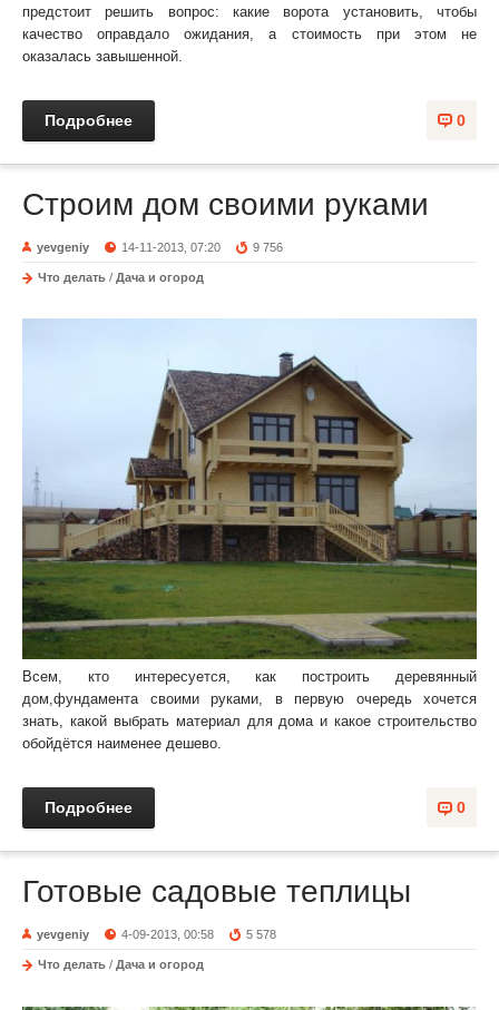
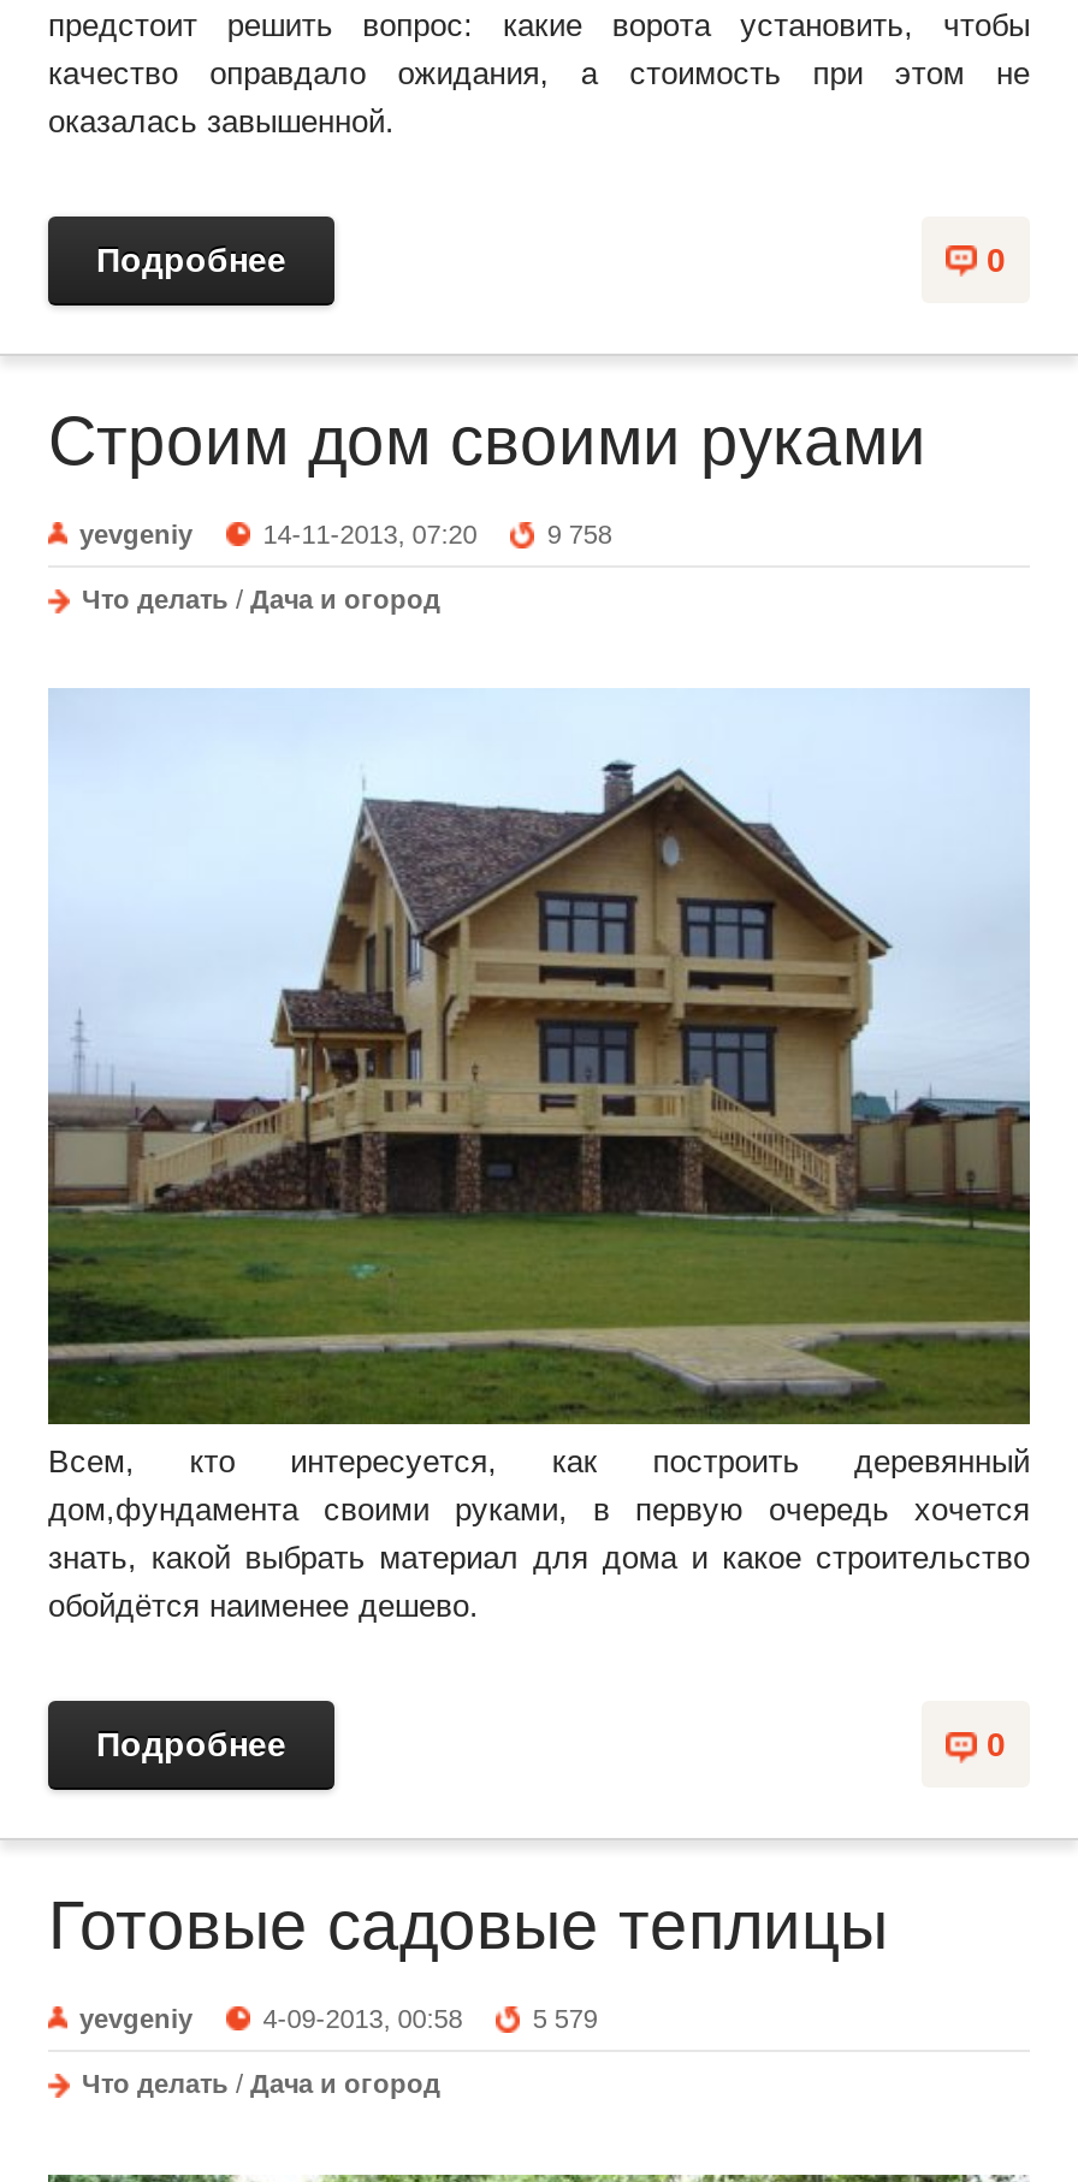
[253,240,283,254] 9 756 -> [547,519,612,548] 9 758
[247,927,277,941] 5 578 -> [533,2003,598,2032] 5 579

